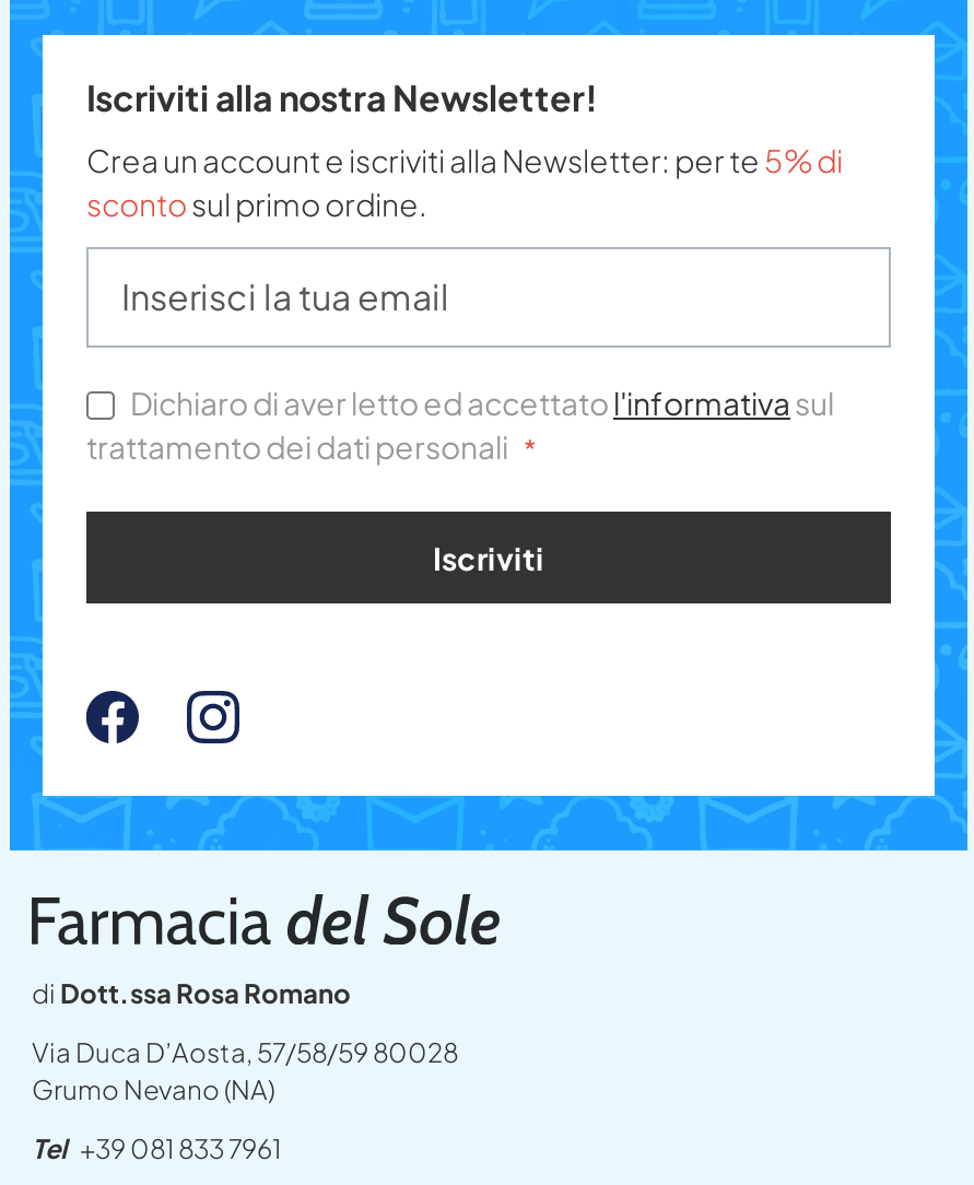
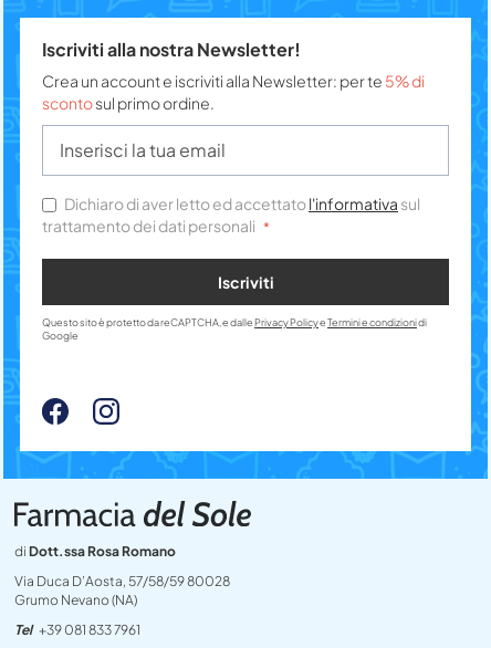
none -> [42,317,427,342] Questo sito è protetto da reCAPTCHA, e dalle Privacy Policye Termini e condizioni di | Google

